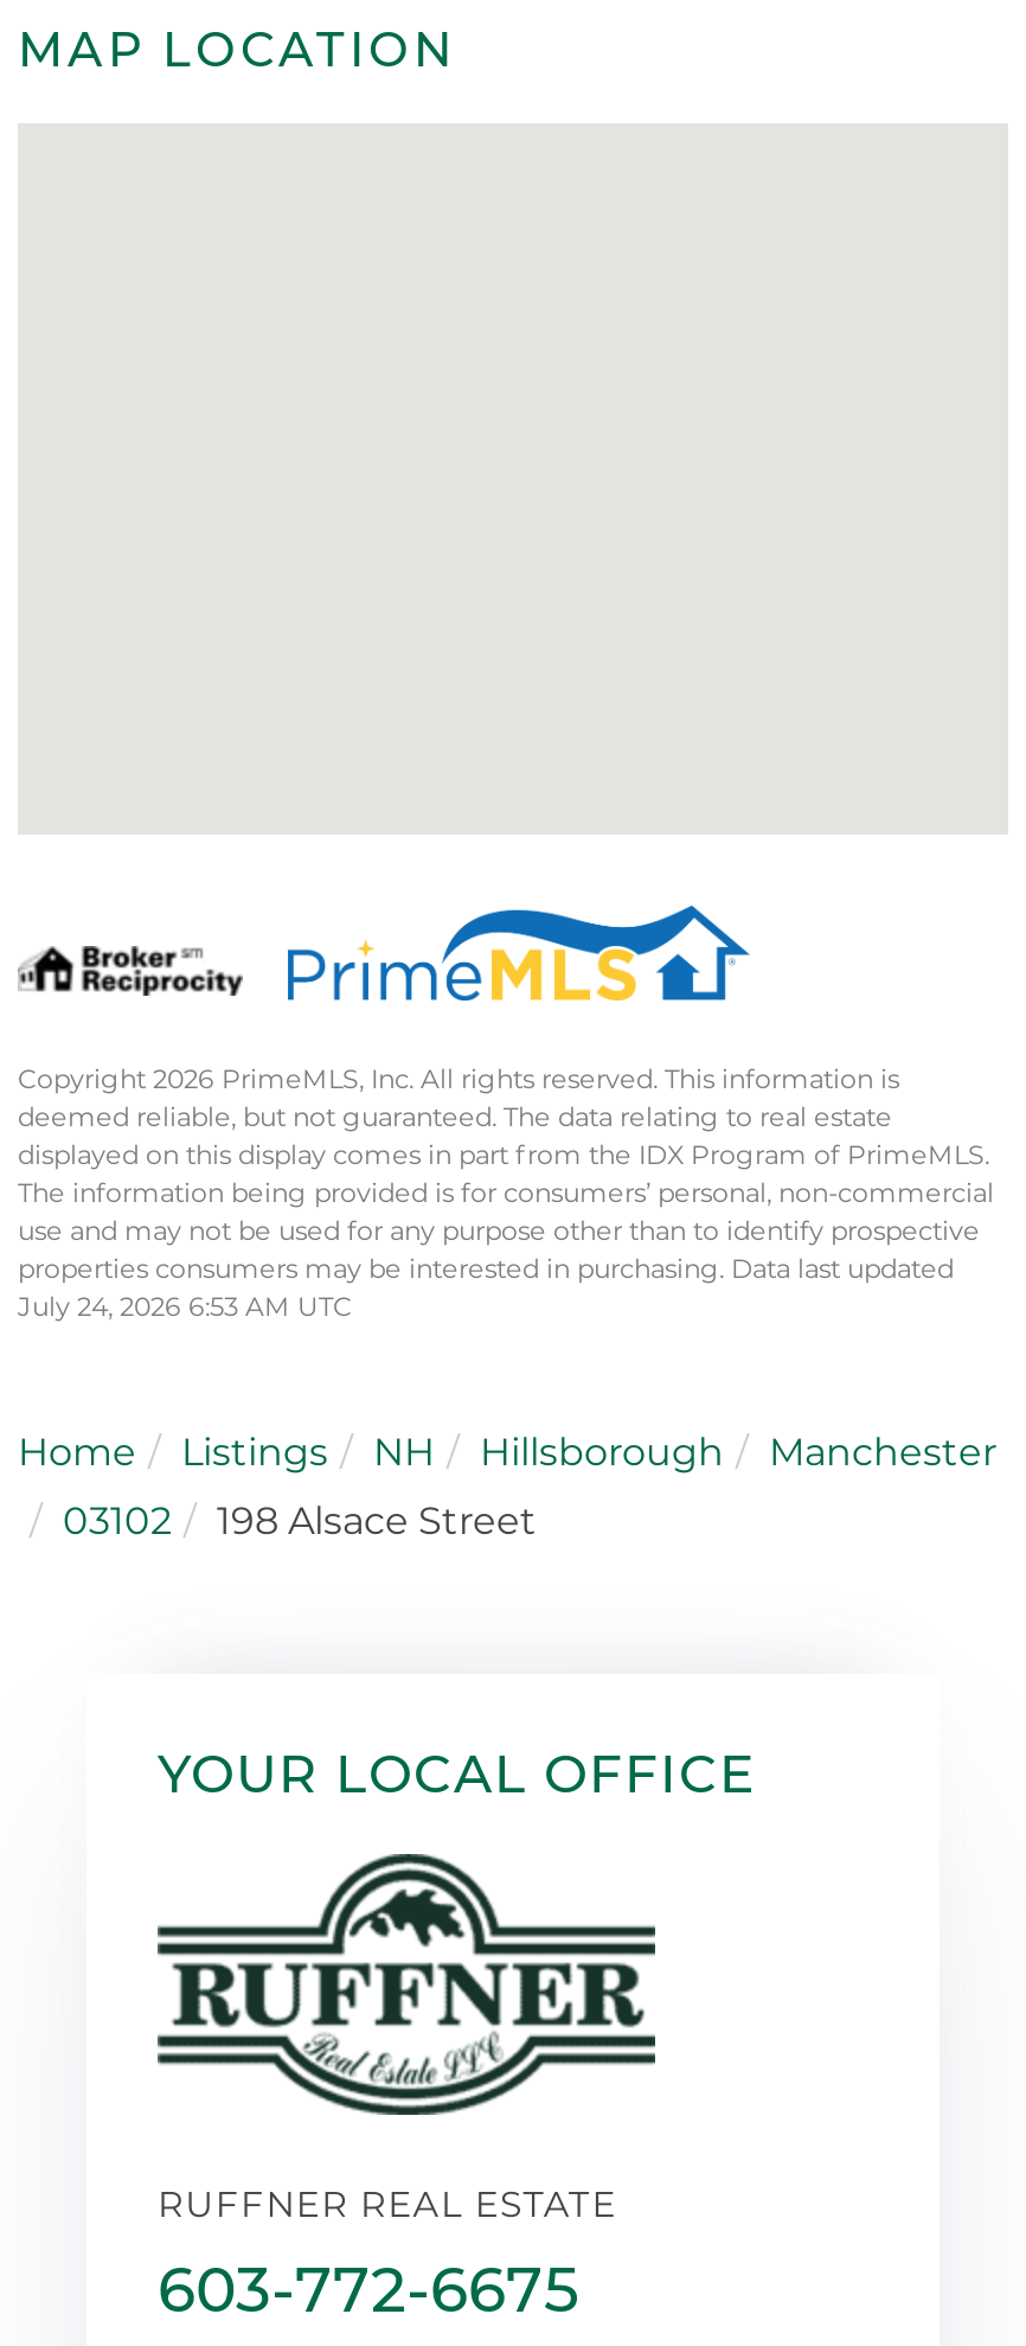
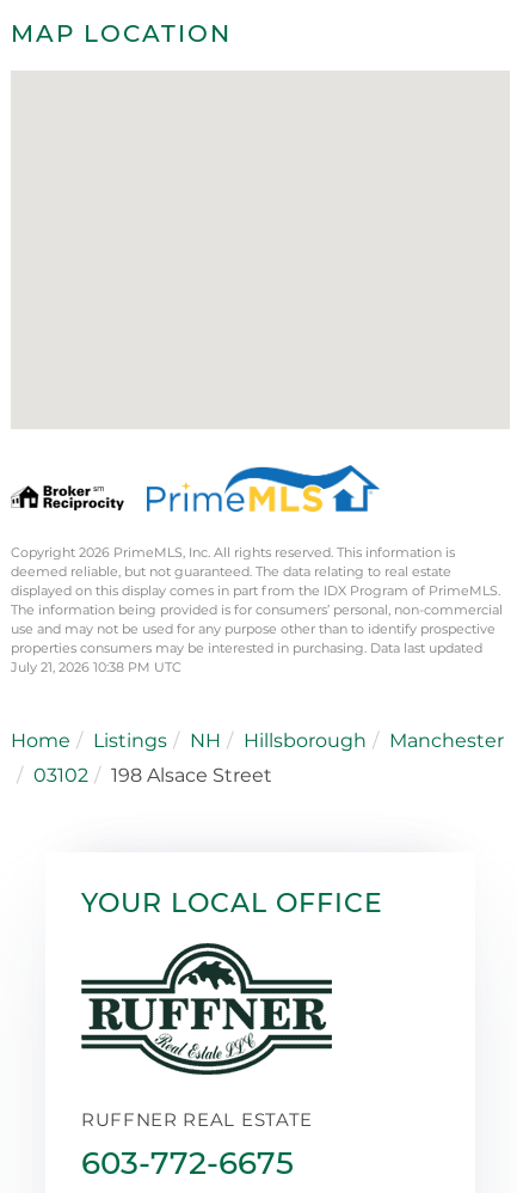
[18,1289,352,1322] July 24, 2026 6:53 AM UTC -> [11,658,181,675] July 21, 2026 10:38 PM UTC

